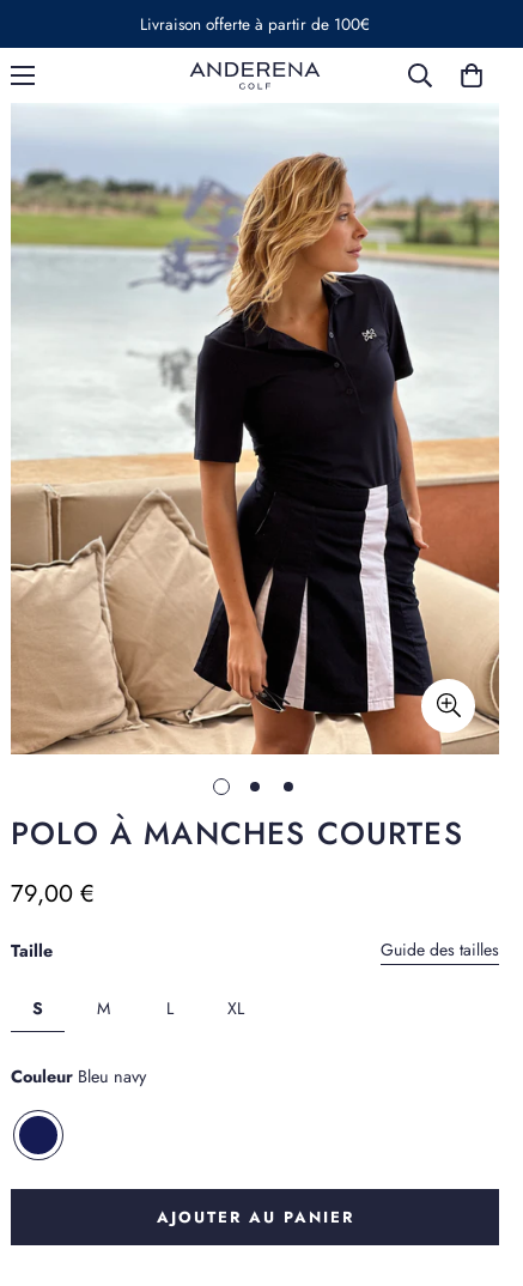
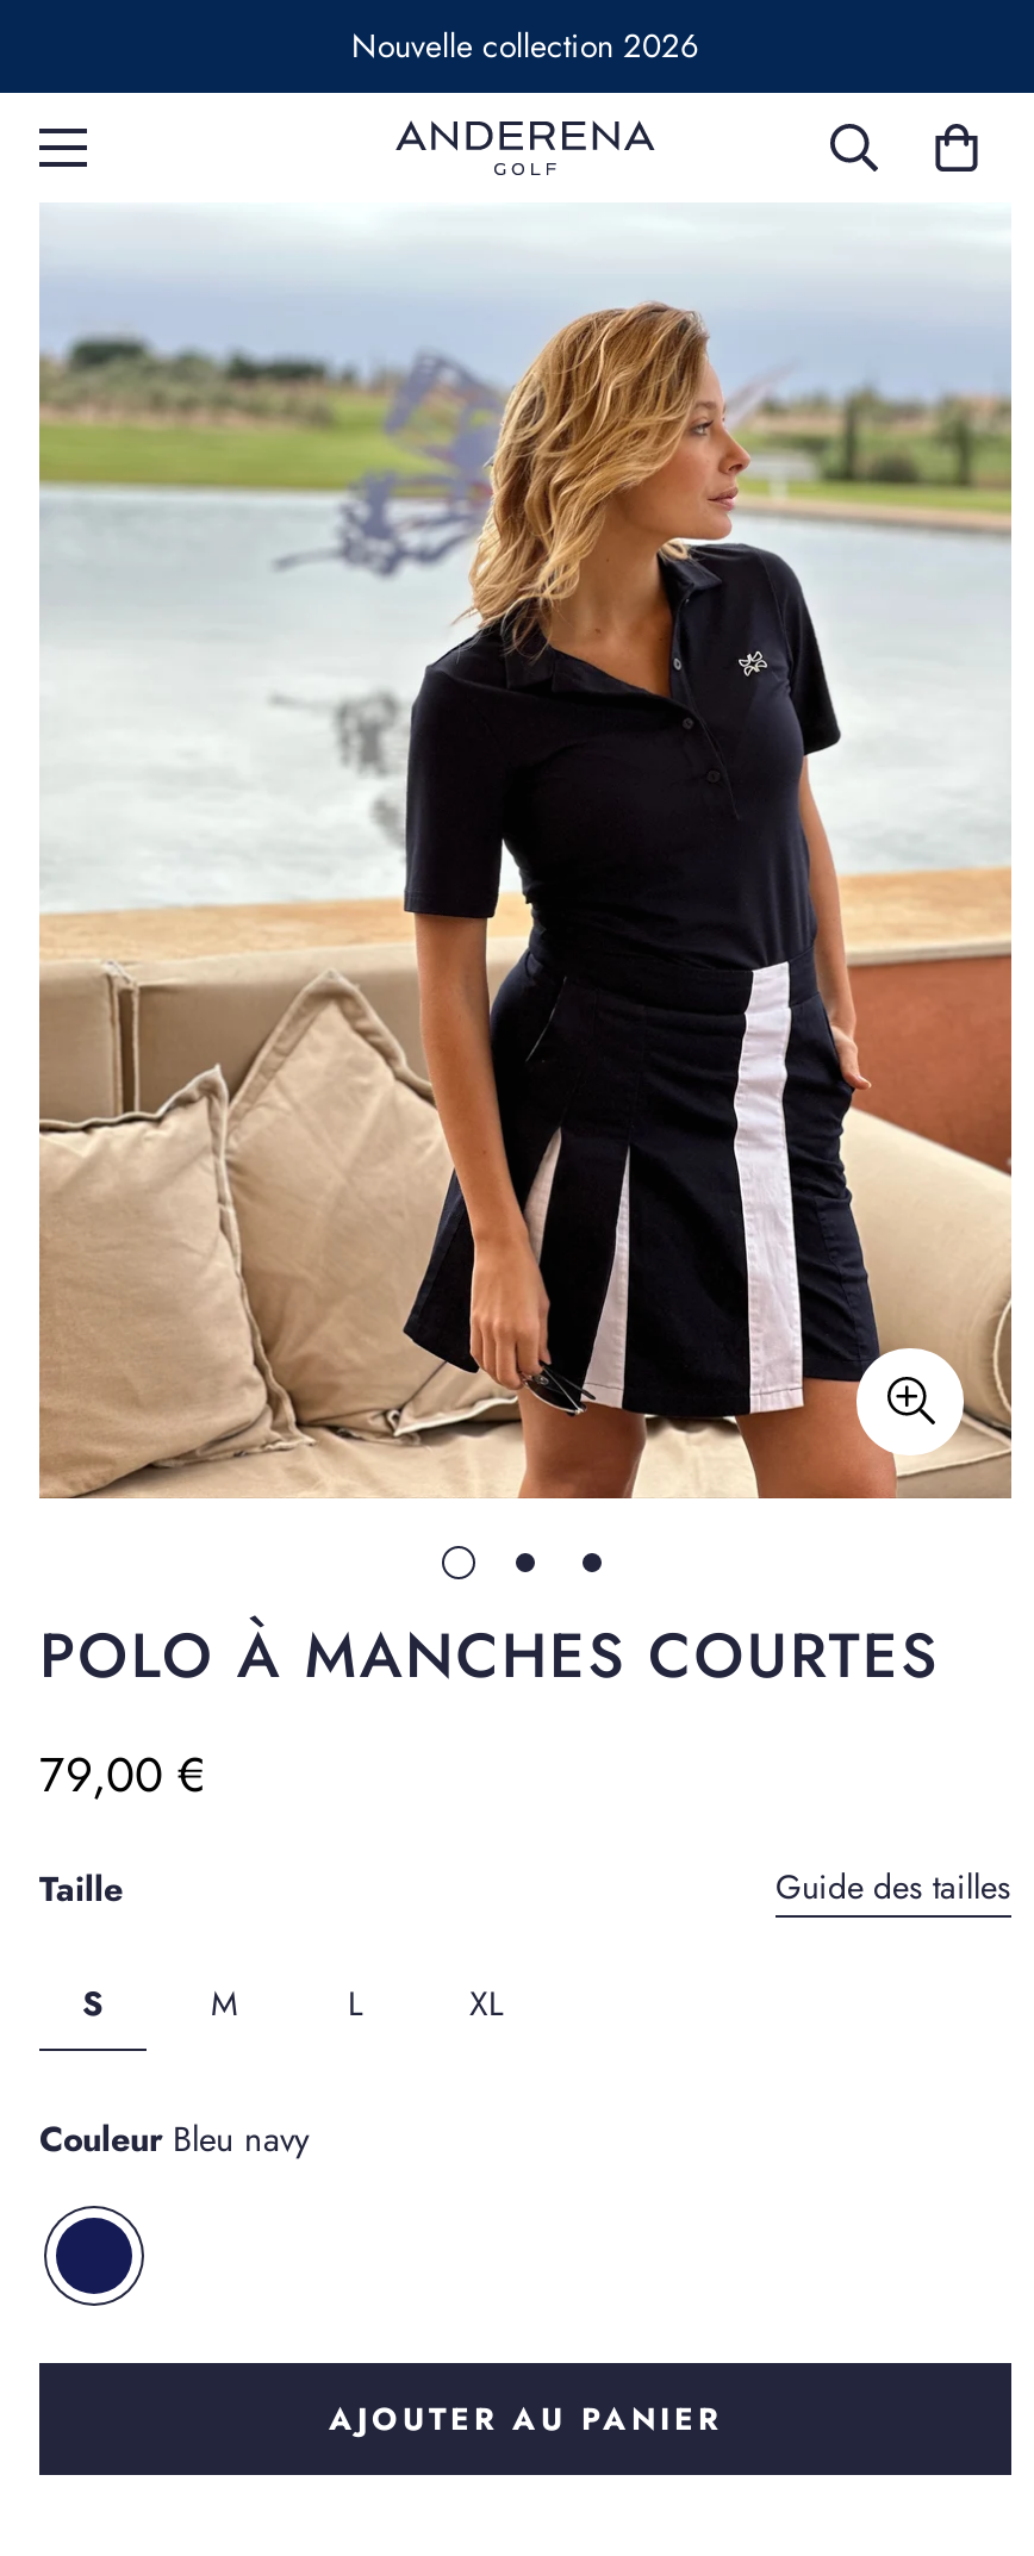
[140,12,370,36] Livraison offerte à partir de 100€ -> [351,21,699,69] Nouvelle collection 2026

